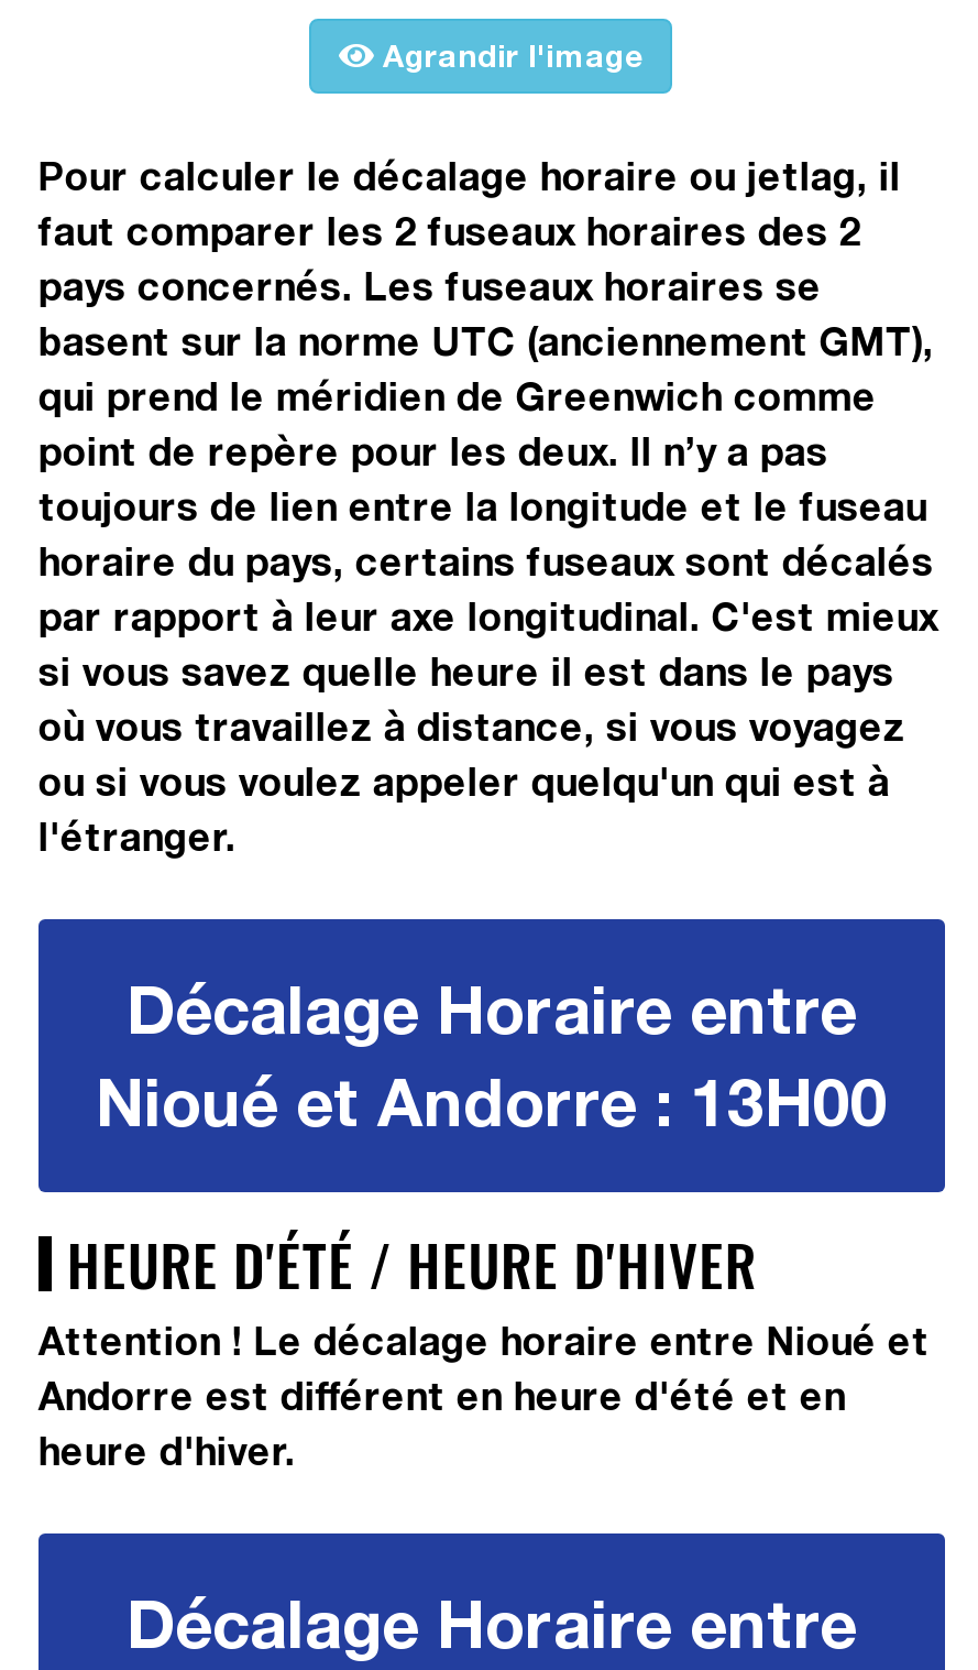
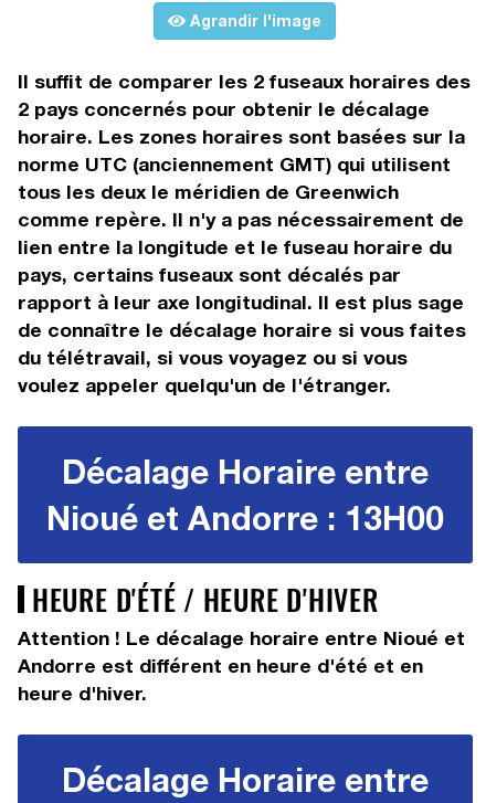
[38,152,938,859] Pour calculer le décalage horaire ou jetlag, il | faut comparer les 2 fuseaux horaires des 2 | pays concernés. Les fuseaux horaires se | basent sur la norme UTC (anciennement GMT), | qui prend le méridien de Greenwich comme | point de repère pour les deux. Il n’y a pas | toujours de lien entre la longitude et le fuseau | horaire du pays, certains fuseaux sont décalés | par rapport à leur axe longitudinal. C'est mieux | si vous savez quelle heure il est dans le pays | où vous travaillez à distance, si vous voyagez | ou si vous voulez appeler quelqu'un qui est à | l'étranger. -> [18,69,470,396] Il suffit de comparer les 2 fuseaux horaires des | 2 pays concernés pour obtenir le décalage | horaire. Les zones horaires sont basées sur la | norme UTC (anciennement GMT) qui utilisent | tous les deux le méridien de Greenwich | comme repère. Il n'y a pas nécessairement de | lien entre la longitude et le fuseau horaire du | pays, certains fuseaux sont décalés par | rapport à leur axe longitudinal. Il est plus sage | de connaître le décalage horaire si vous faites | du télétravail, si vous voyagez ou si vous | voulez appeler quelqu'un de l'étranger.

